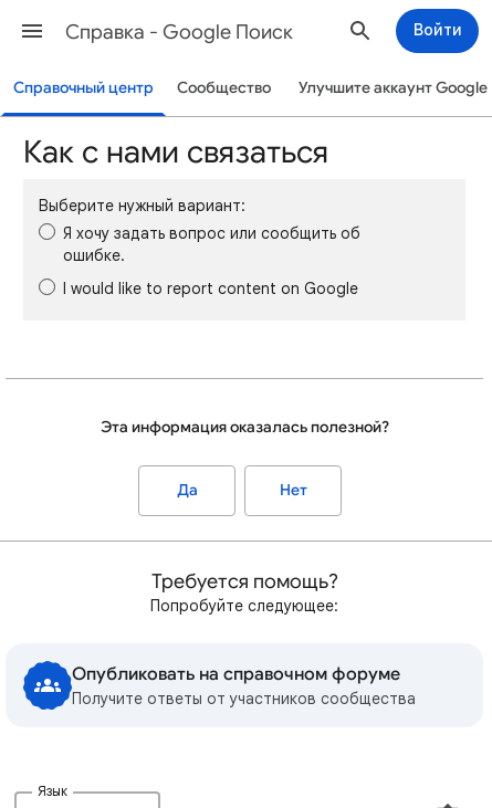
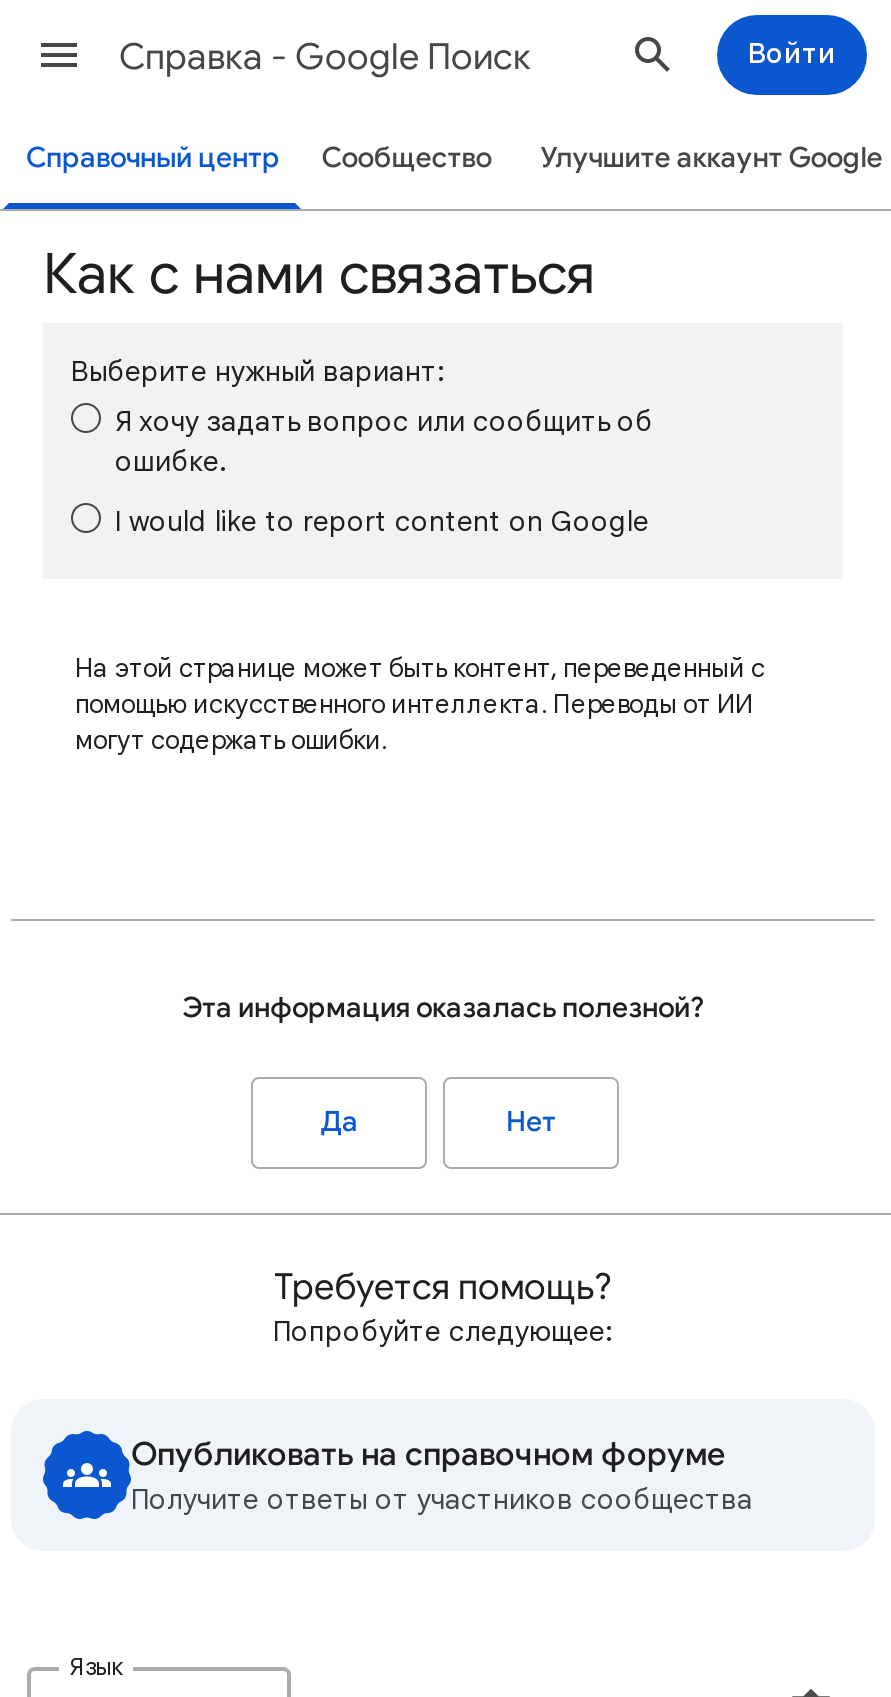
none -> [75,651,765,757] На этой странице может быть контент, переведенный с | помощью искусственного интеллекта. Переводы от ИИ | могут содержать ошибки.

